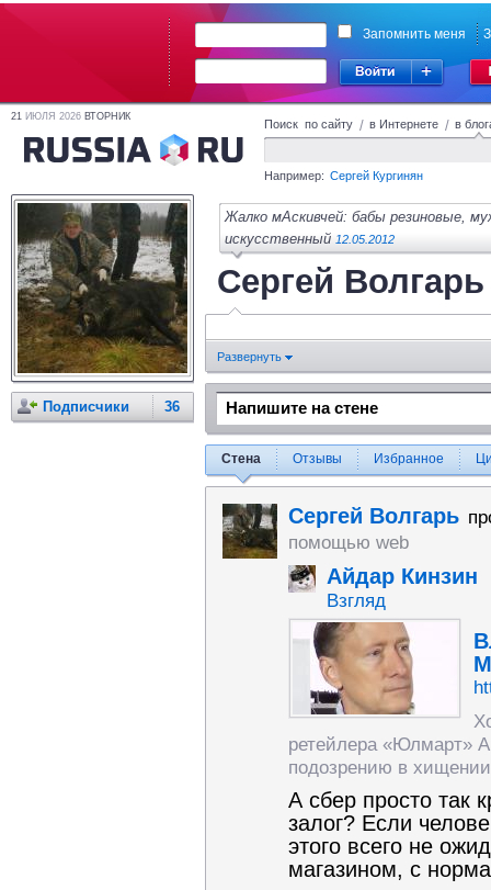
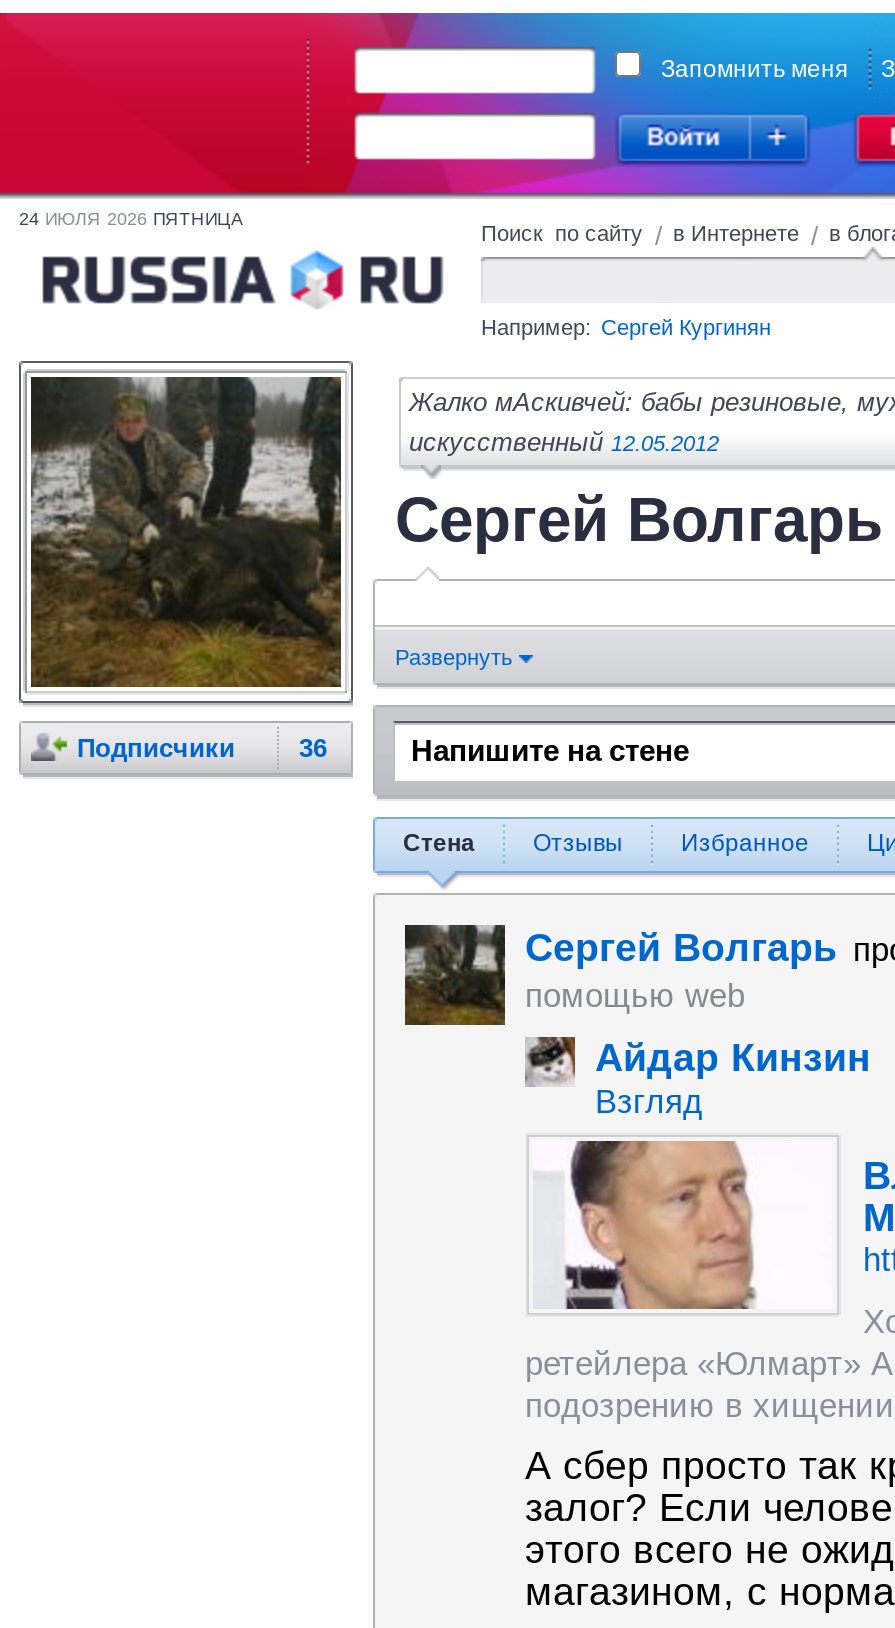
[11,111,130,122] 21 ИЮЛЯ 2026 ВТОРНИК -> [19,209,243,229] 24 ИЮЛЯ 2026 ПЯТНИЦА

